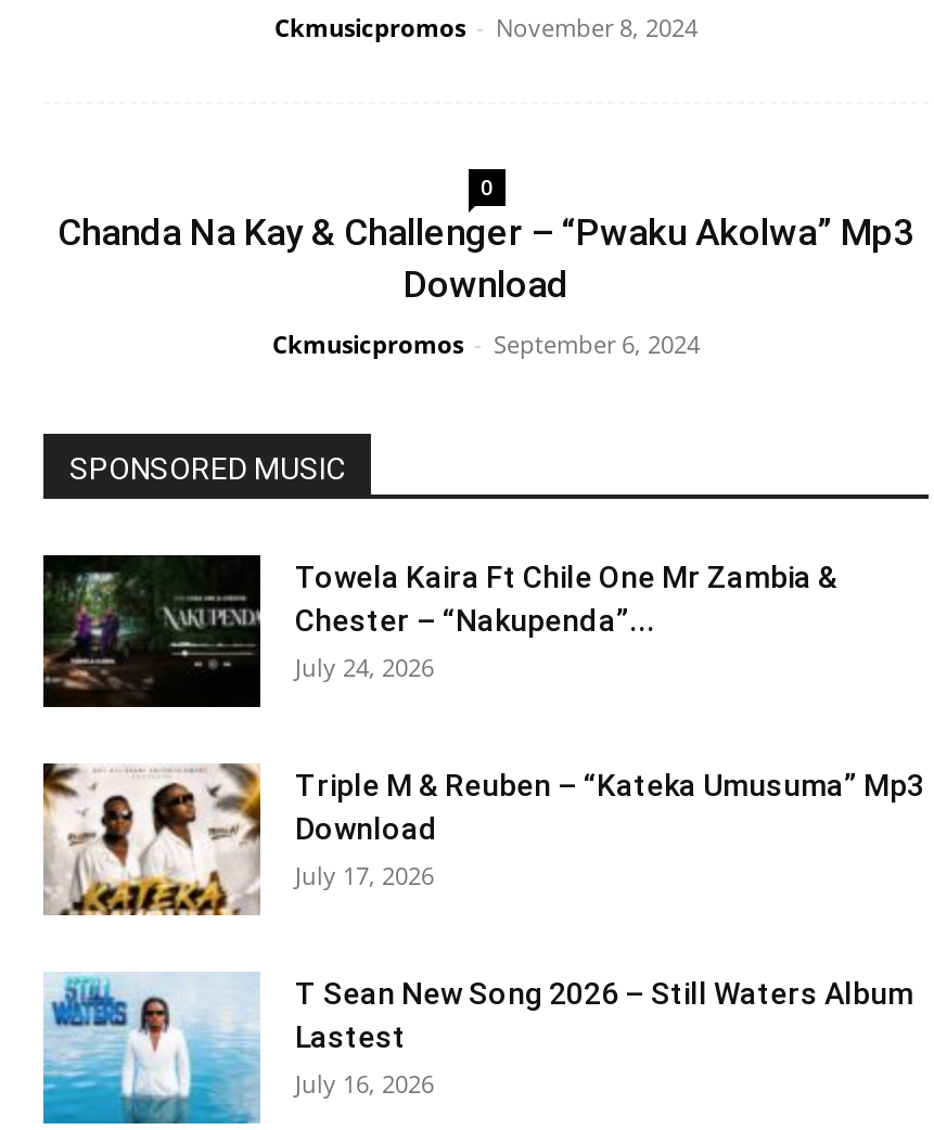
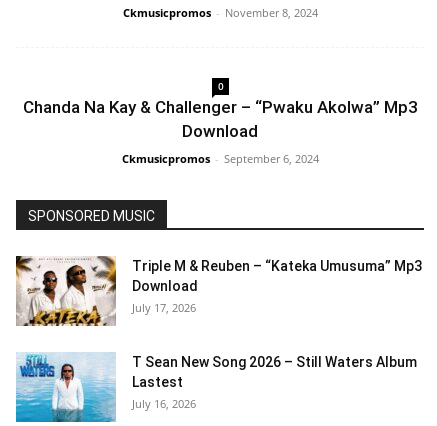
[41,553,837,707] [image] | Towela Kaira Ft Chile One Mr Zambia & | Chester – “Nakupenda”... | July 24, 2026 -> none

